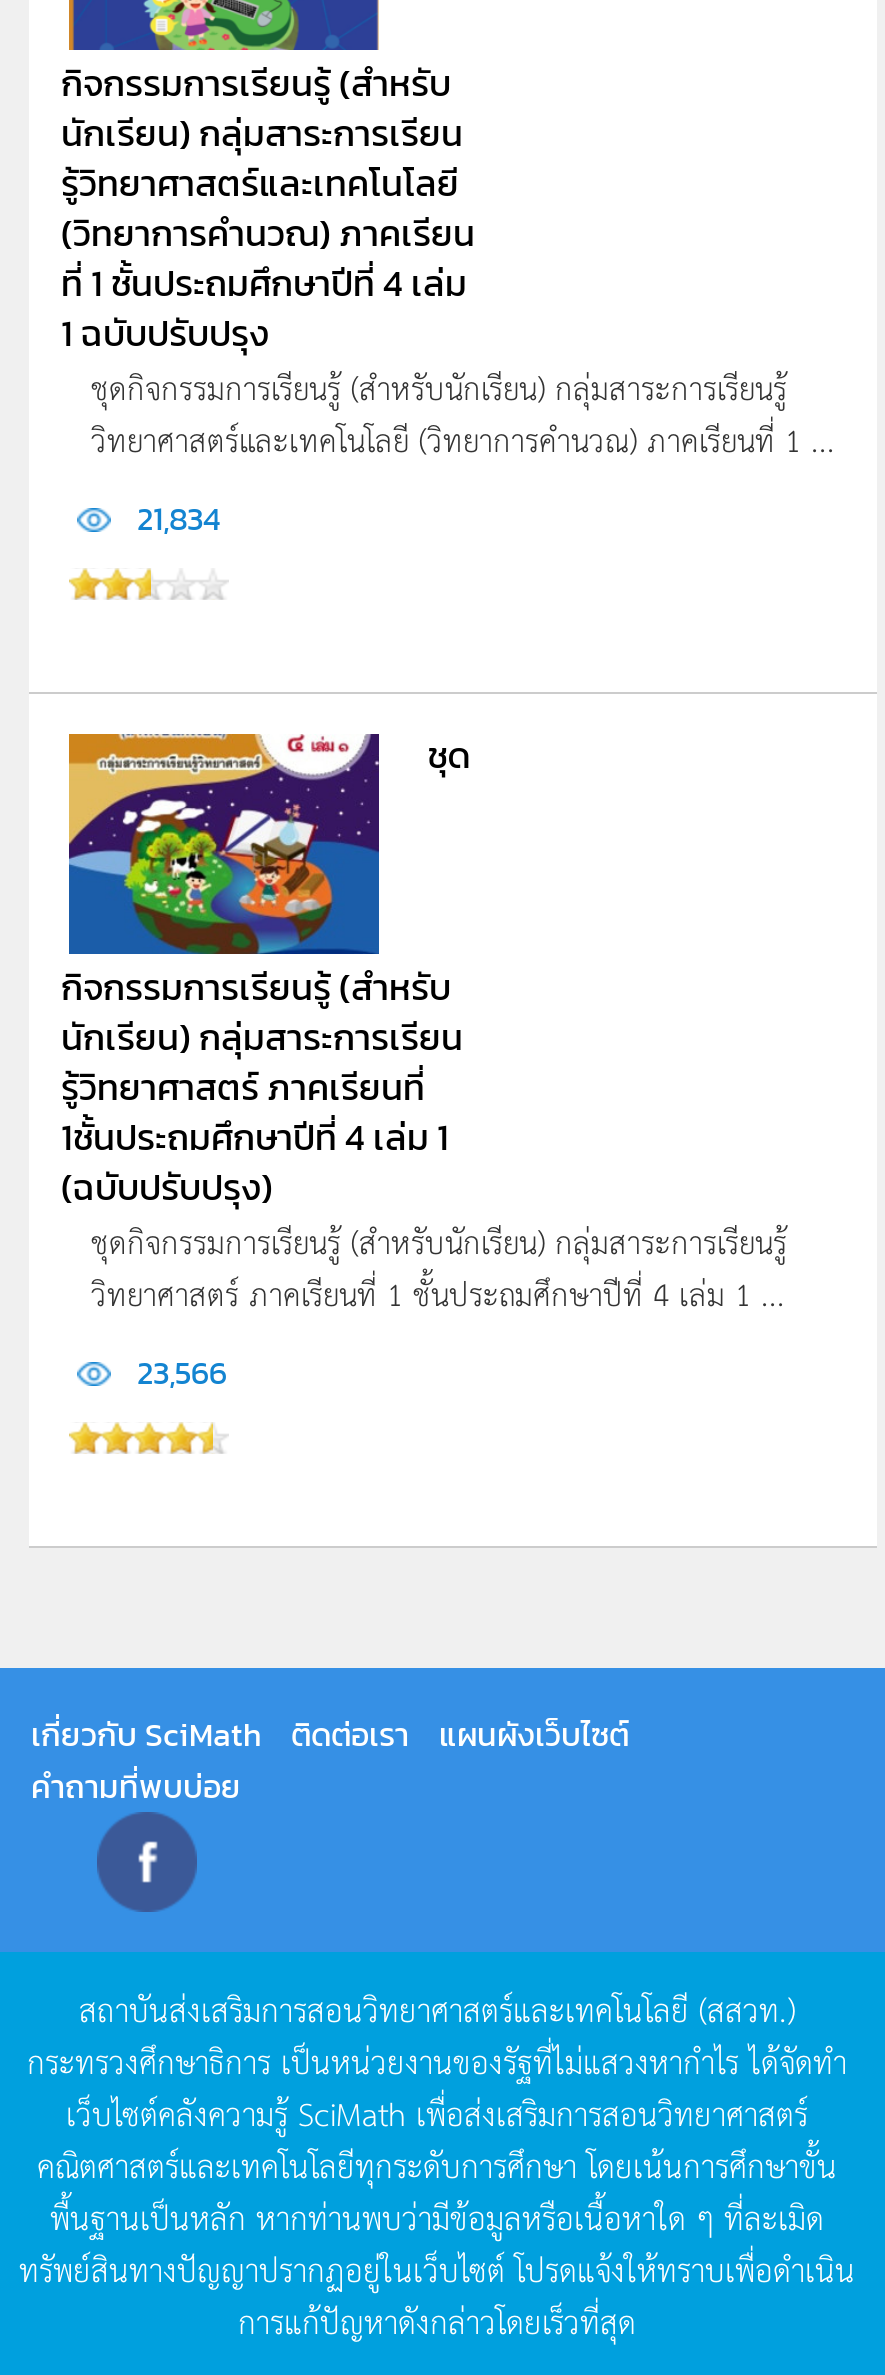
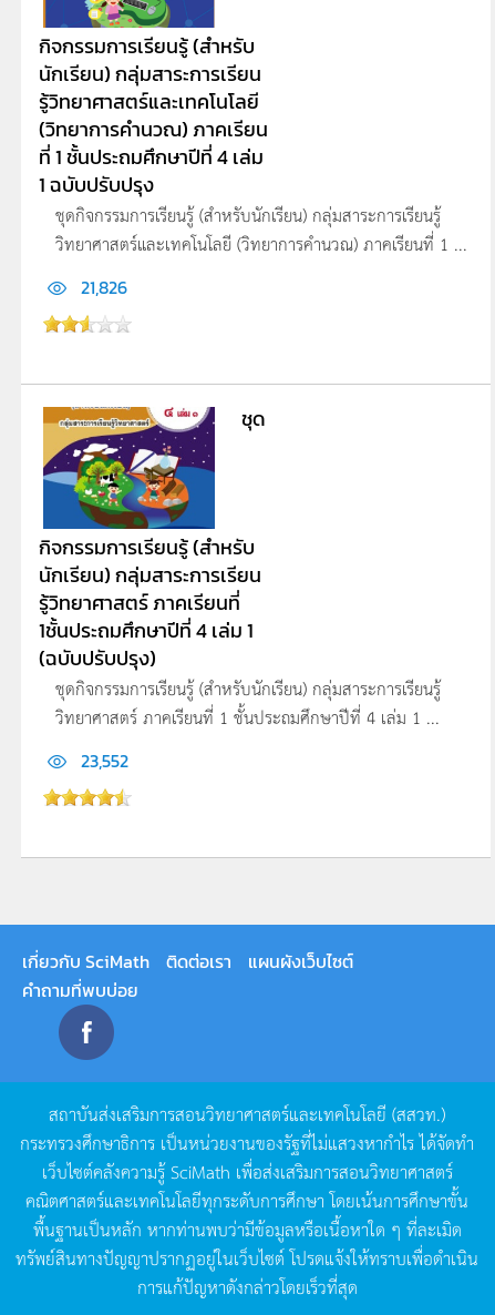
[137,495,221,543] 21,834 -> [81,274,127,301] 21,826
[137,1347,227,1395] 23,566 -> [81,747,128,773] 23,552

